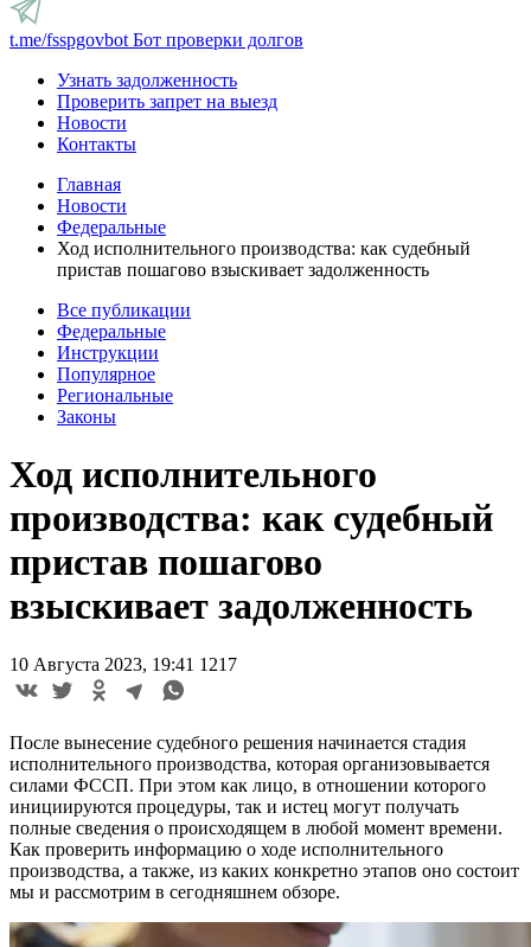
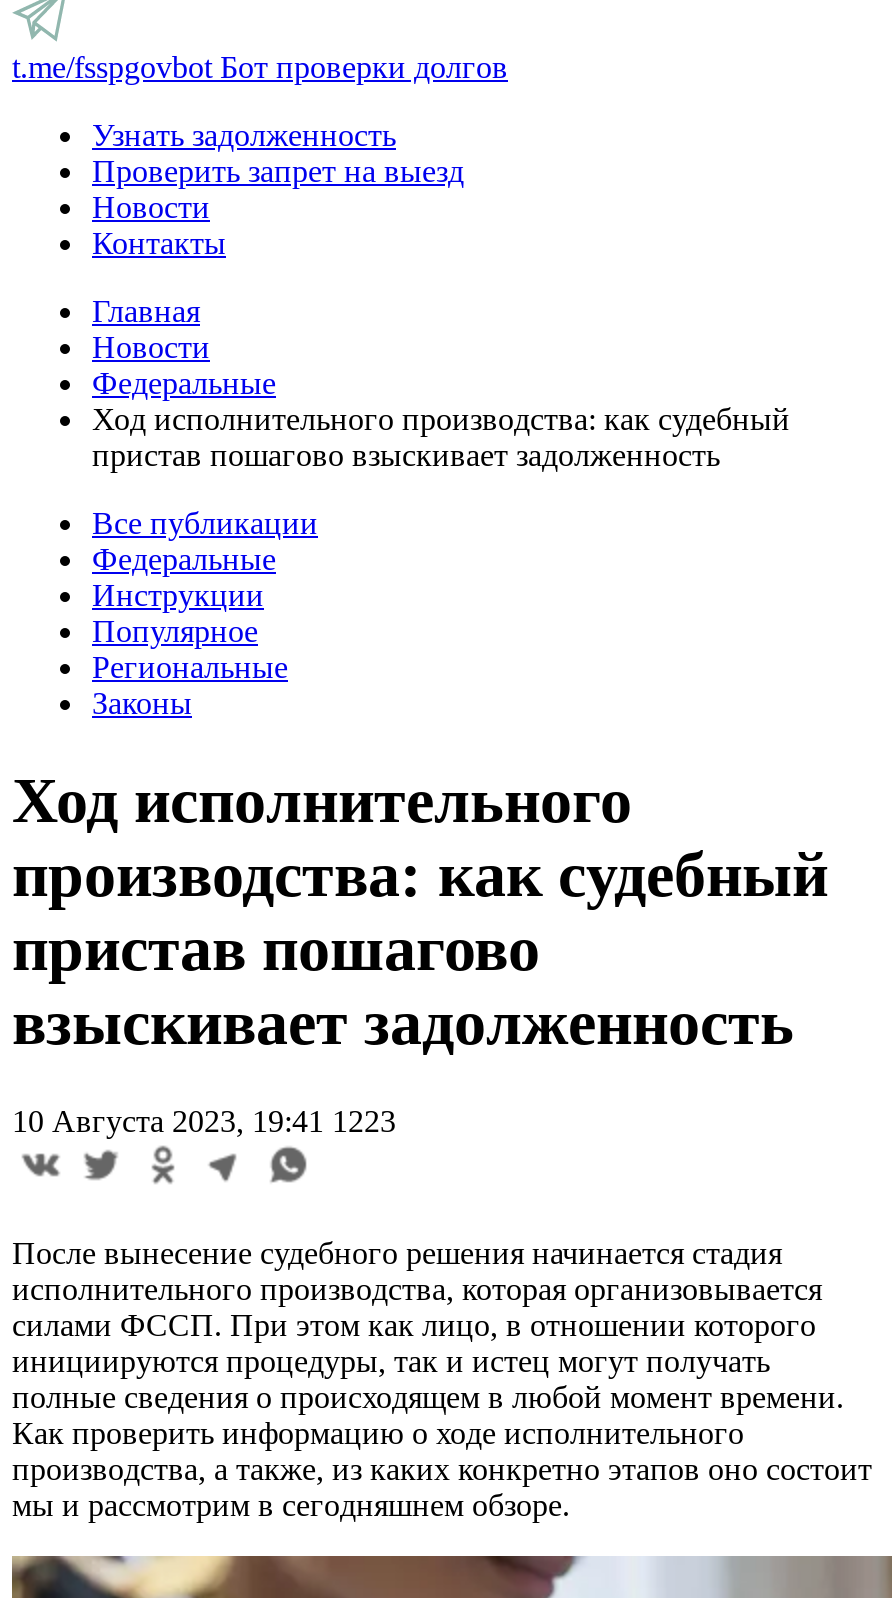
[9,654,237,674] 10 Августа 2023, 19:41 1217 -> [12,1104,396,1138] 10 Августа 2023, 19:41 1223

